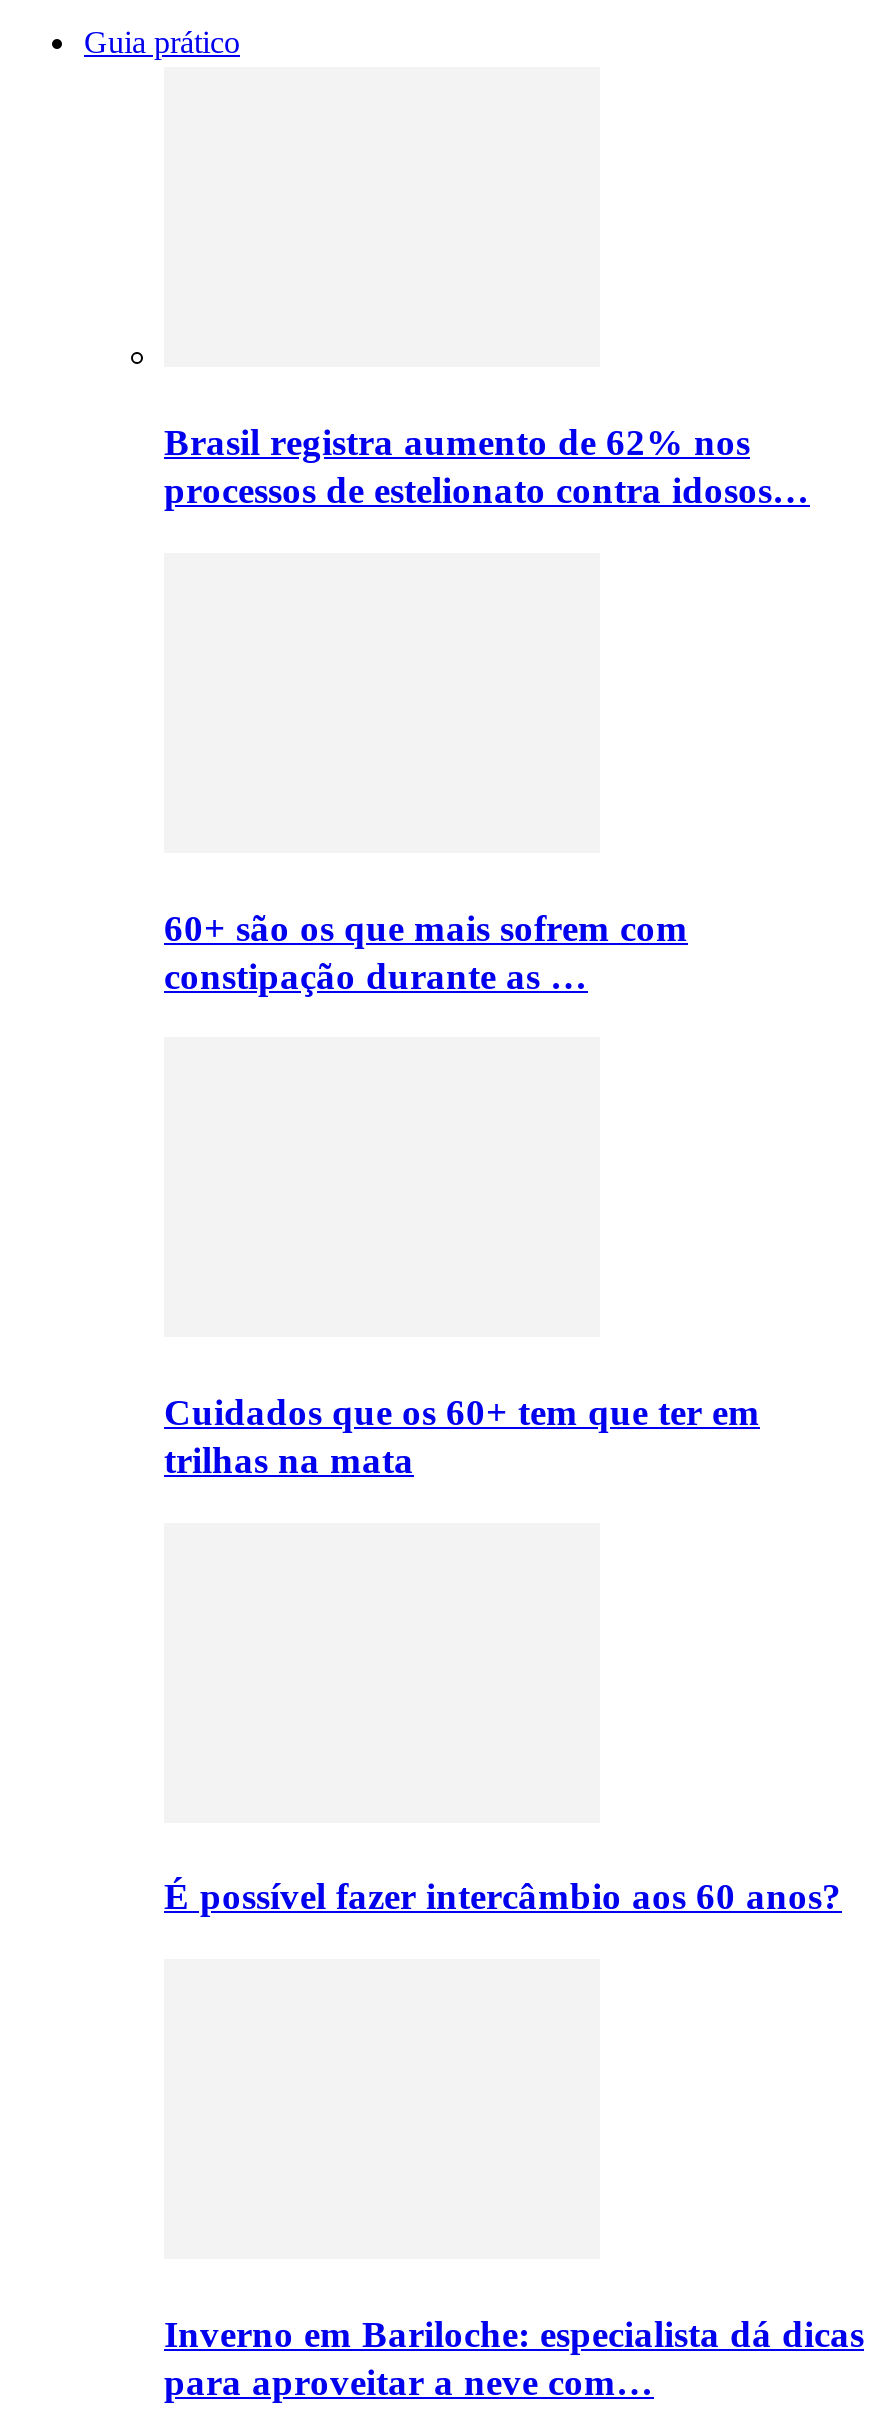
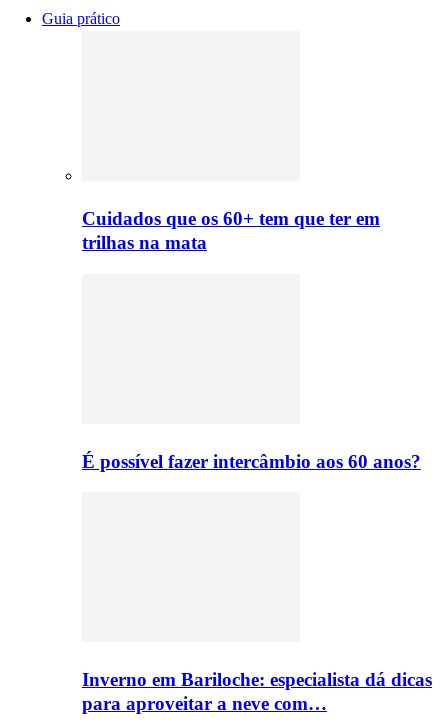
[164,421,810,511] Brasil registra aumento de 62% nos | processos de estelionato contra idosos… -> none
[164,906,688,996] 60+ são os que mais sofrem com | constipação durante as … -> none

